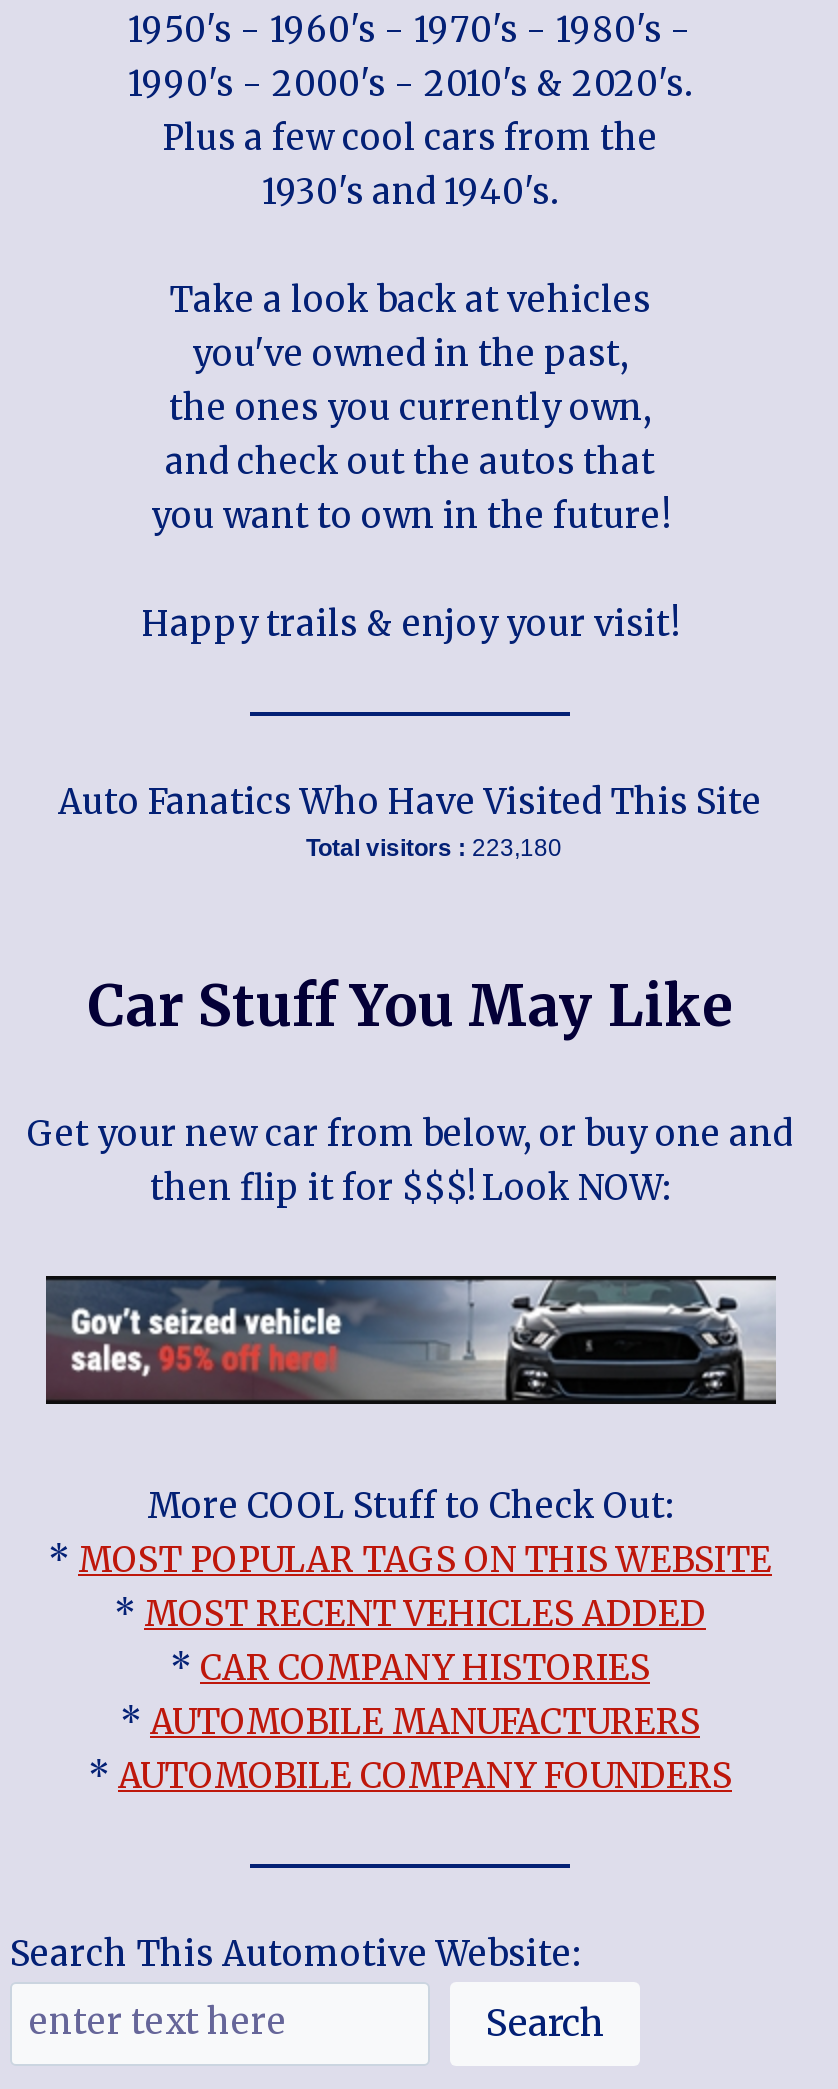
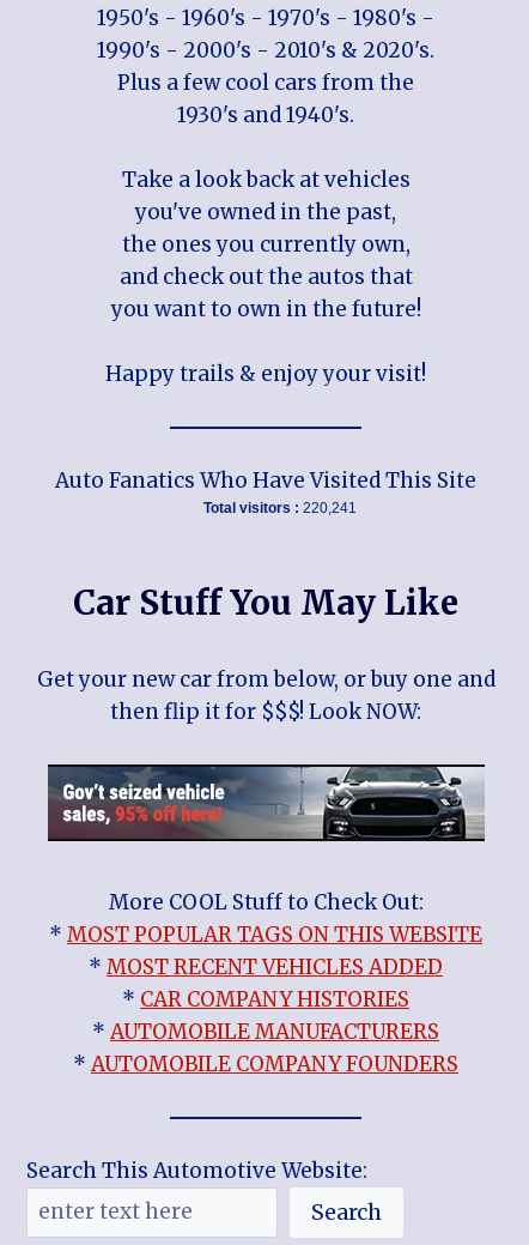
[306,833,562,861] Total visitors : 223,180 -> [203,499,357,516] Total visitors : 220,241

